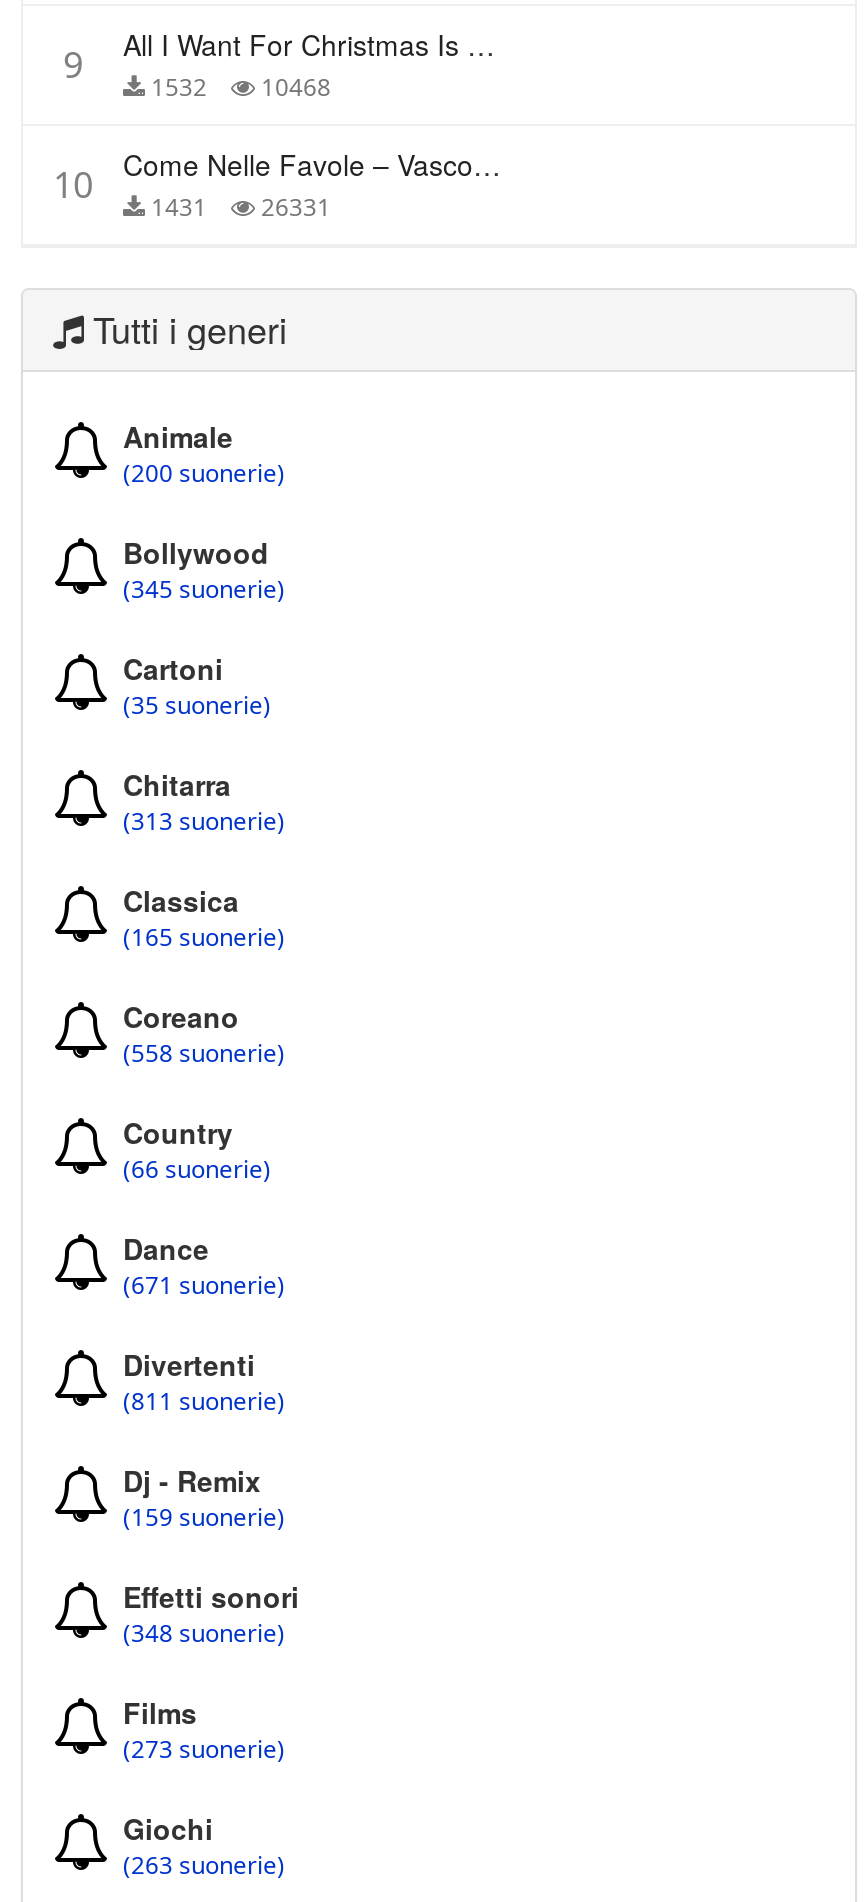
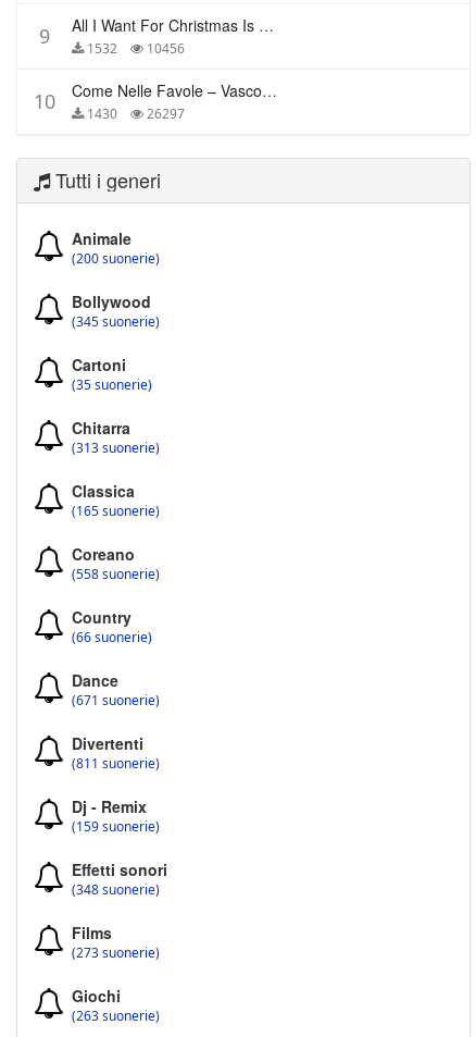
[63,40,331,104] 9 1532 10468 -> [39,23,185,58] 9 1532 10456
[145,190,231,224] 1431 -> [84,104,130,123] 1430
[255,190,331,224] 26331 -> [143,104,185,123] 26297

